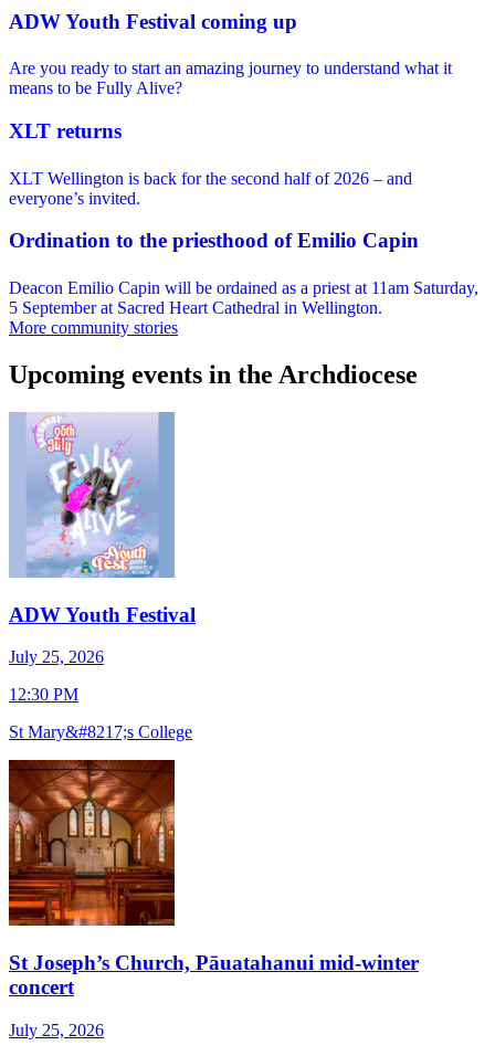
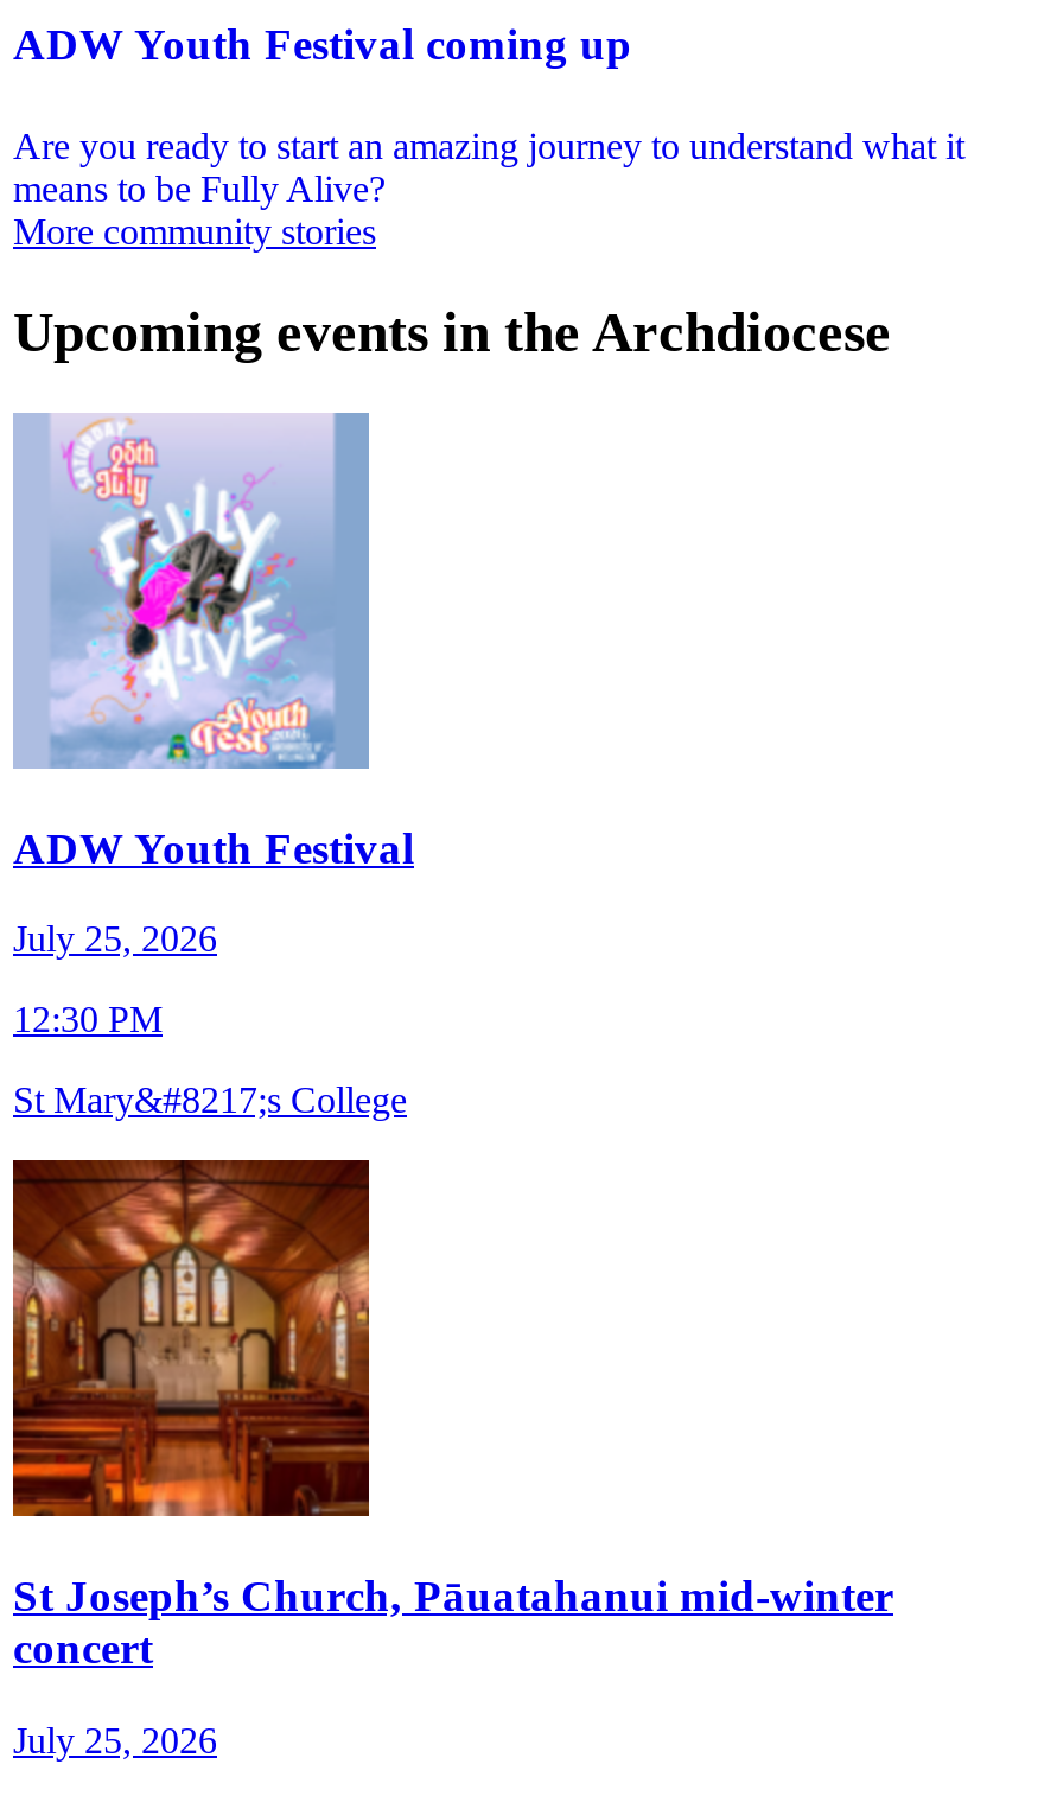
[9,119,478,317] XLT returns | XLT Wellington is back for the second half of 2026 – and | everyone’s invited. | Ordination to the priesthood of Emilio Capin | Deacon Emilio Capin will be ordained as a priest at 11am Saturday, | 5 September at Sacred Heart Cathedral in Wellington. -> none

